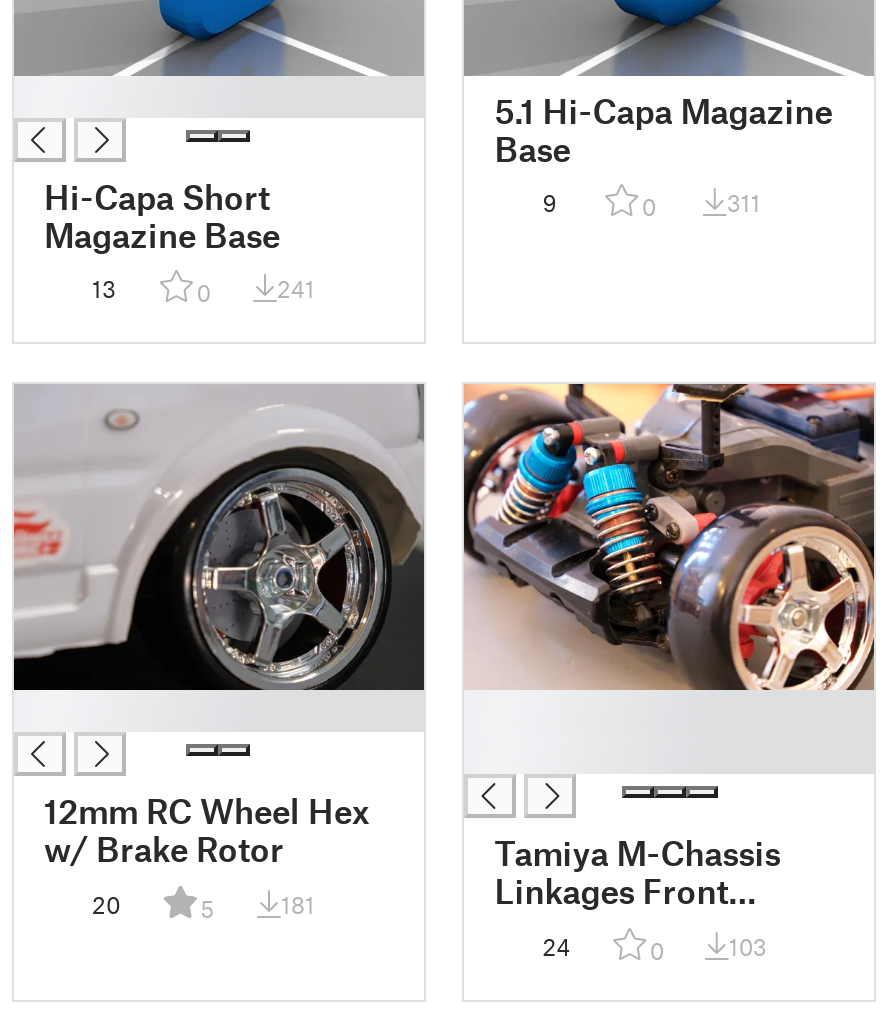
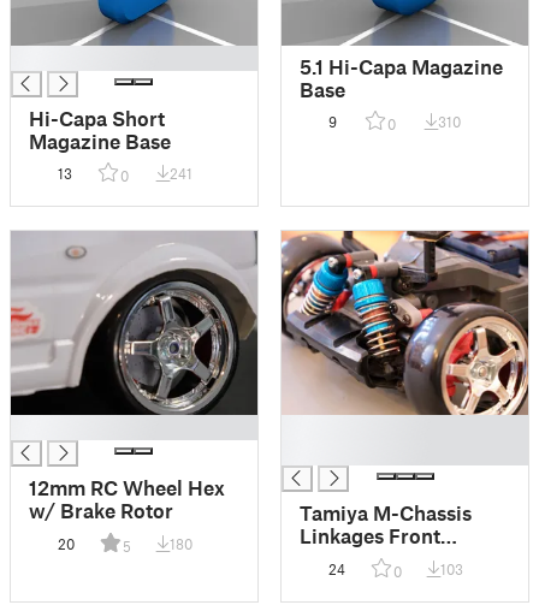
[727,189,761,217] 311 -> [438,114,461,130] 310
[281,890,315,918] 181 -> [170,535,193,552] 180

